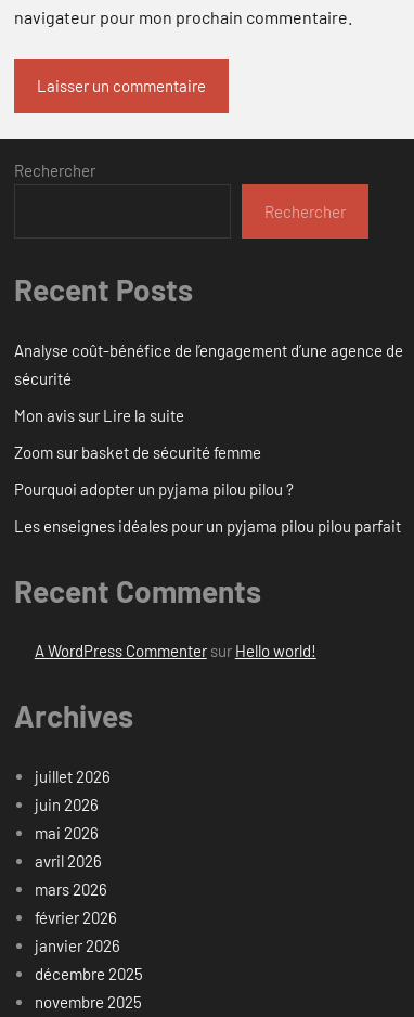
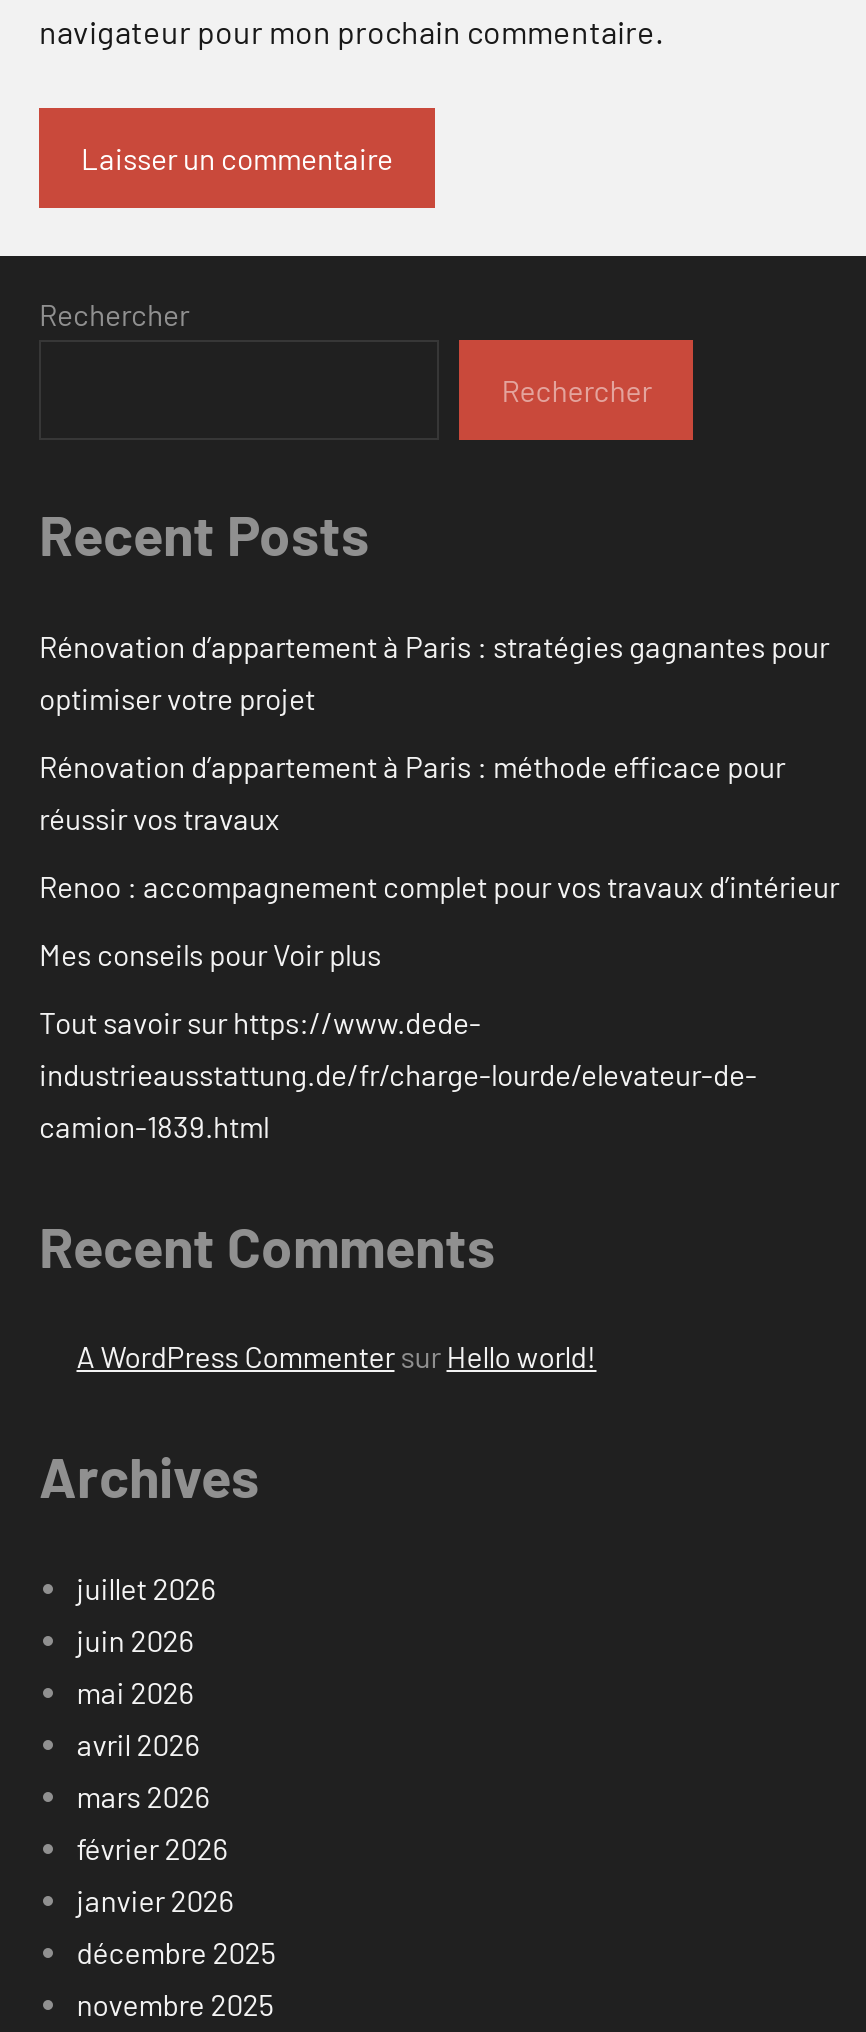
[14,340,403,388] Analyse coût-bénéfice de l’engagement d’une agence de | sécurité -> [39,628,829,716] Rénovation d’appartement à Paris : stratégies gagnantes pour | optimiser votre projet
[14,405,184,425] Mon avis sur Lire la suite -> [39,748,785,836] Rénovation d’appartement à Paris : méthode efficace pour | réussir vos travaux
[14,442,261,462] Zoom sur basket de sécurité femme -> [39,868,839,904] Renoo : accompagnement complet pour vos travaux d’intérieur
[14,479,294,499] Pourquoi adopter un pyjama pilou pilou ? -> [39,936,381,972] Mes conseils pour Voir plus
[14,516,401,535] Les enseignes idéales pour un pyjama pilou pilou parfait -> [39,1004,757,1144] Tout savoir sur https://www.dede- | industrieausstattung.de/fr/charge-lourde/elevateur-de- | camion-1839.html

